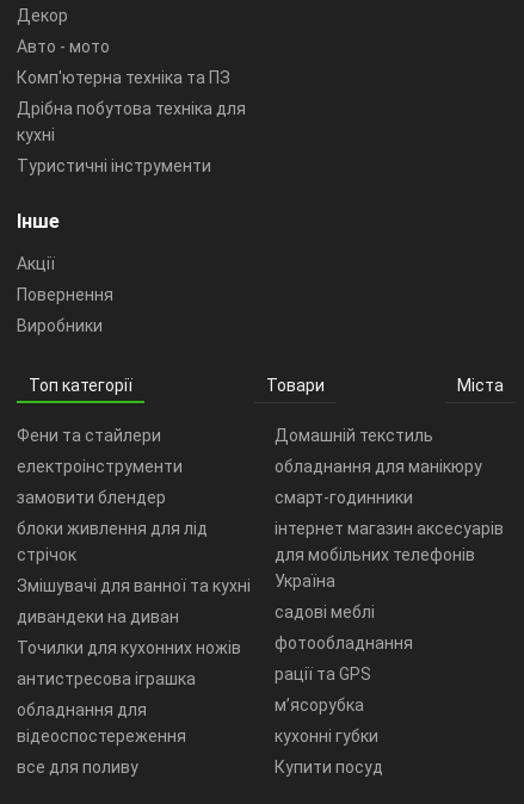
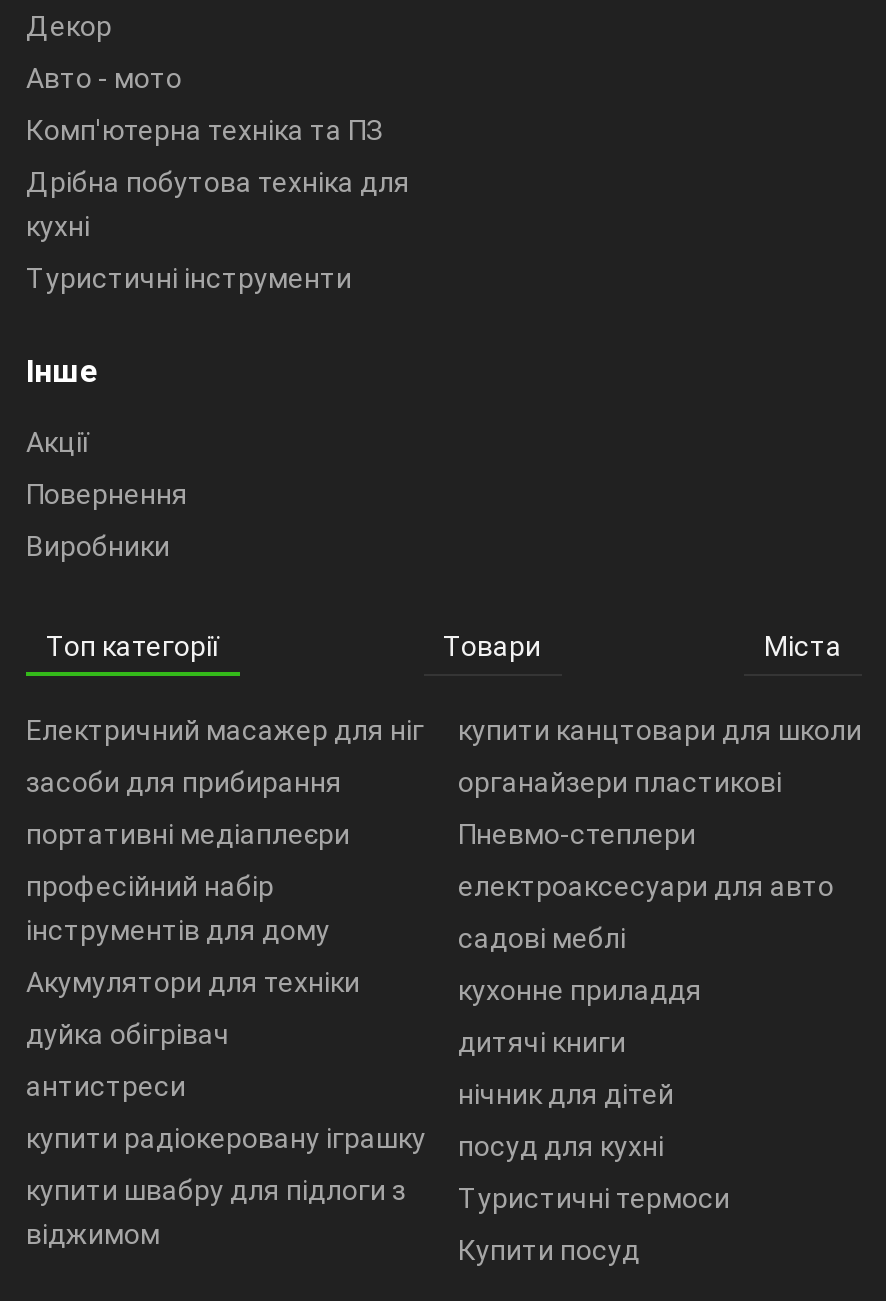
[17,426,251,777] Фени та стайлери | електроінструменти | замовити блендер | блоки живлення для лід | стрічок | Змішувачі для ванної та кухні | дивандеки на диван | Точилки для кухонних ножів | антистресова іграшка | обладнання для | відеоспостереження | все для поливу -> [26,714,426,1250] Електричний масажер для ніг | засоби для прибирання | портативні медіаплеєри | професійний набір | інструментів для дому | Акумулятори для техніки | дуйка обігрівач | антистреси | купити радіокеровану іграшку | купити швабру для підлоги з | віджимом
[275,426,504,590] Домашній текстиль | обладнання для манікюру | смарт-годинники | інтернет магазин аксесуарів | для мобільних телефонів | Україна -> [458,714,862,902] купити канцтовари для школи | органайзери пластикові | Пневмо-степлери | електроаксесуари для авто
moved [275,602,375,621] -> [458,922,626,954]: садові меблі
[275,633,413,746] фотообладнання | рації та GPS | м’ясорубка | кухонні губки -> [458,974,730,1214] кухонне приладдя | дитячі книги | нічник для дітей | посуд для кухні | Туристичні термоси

